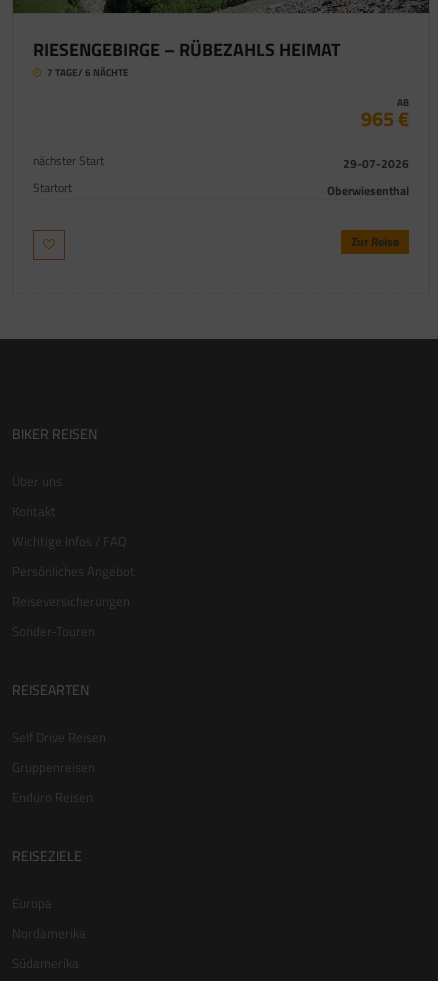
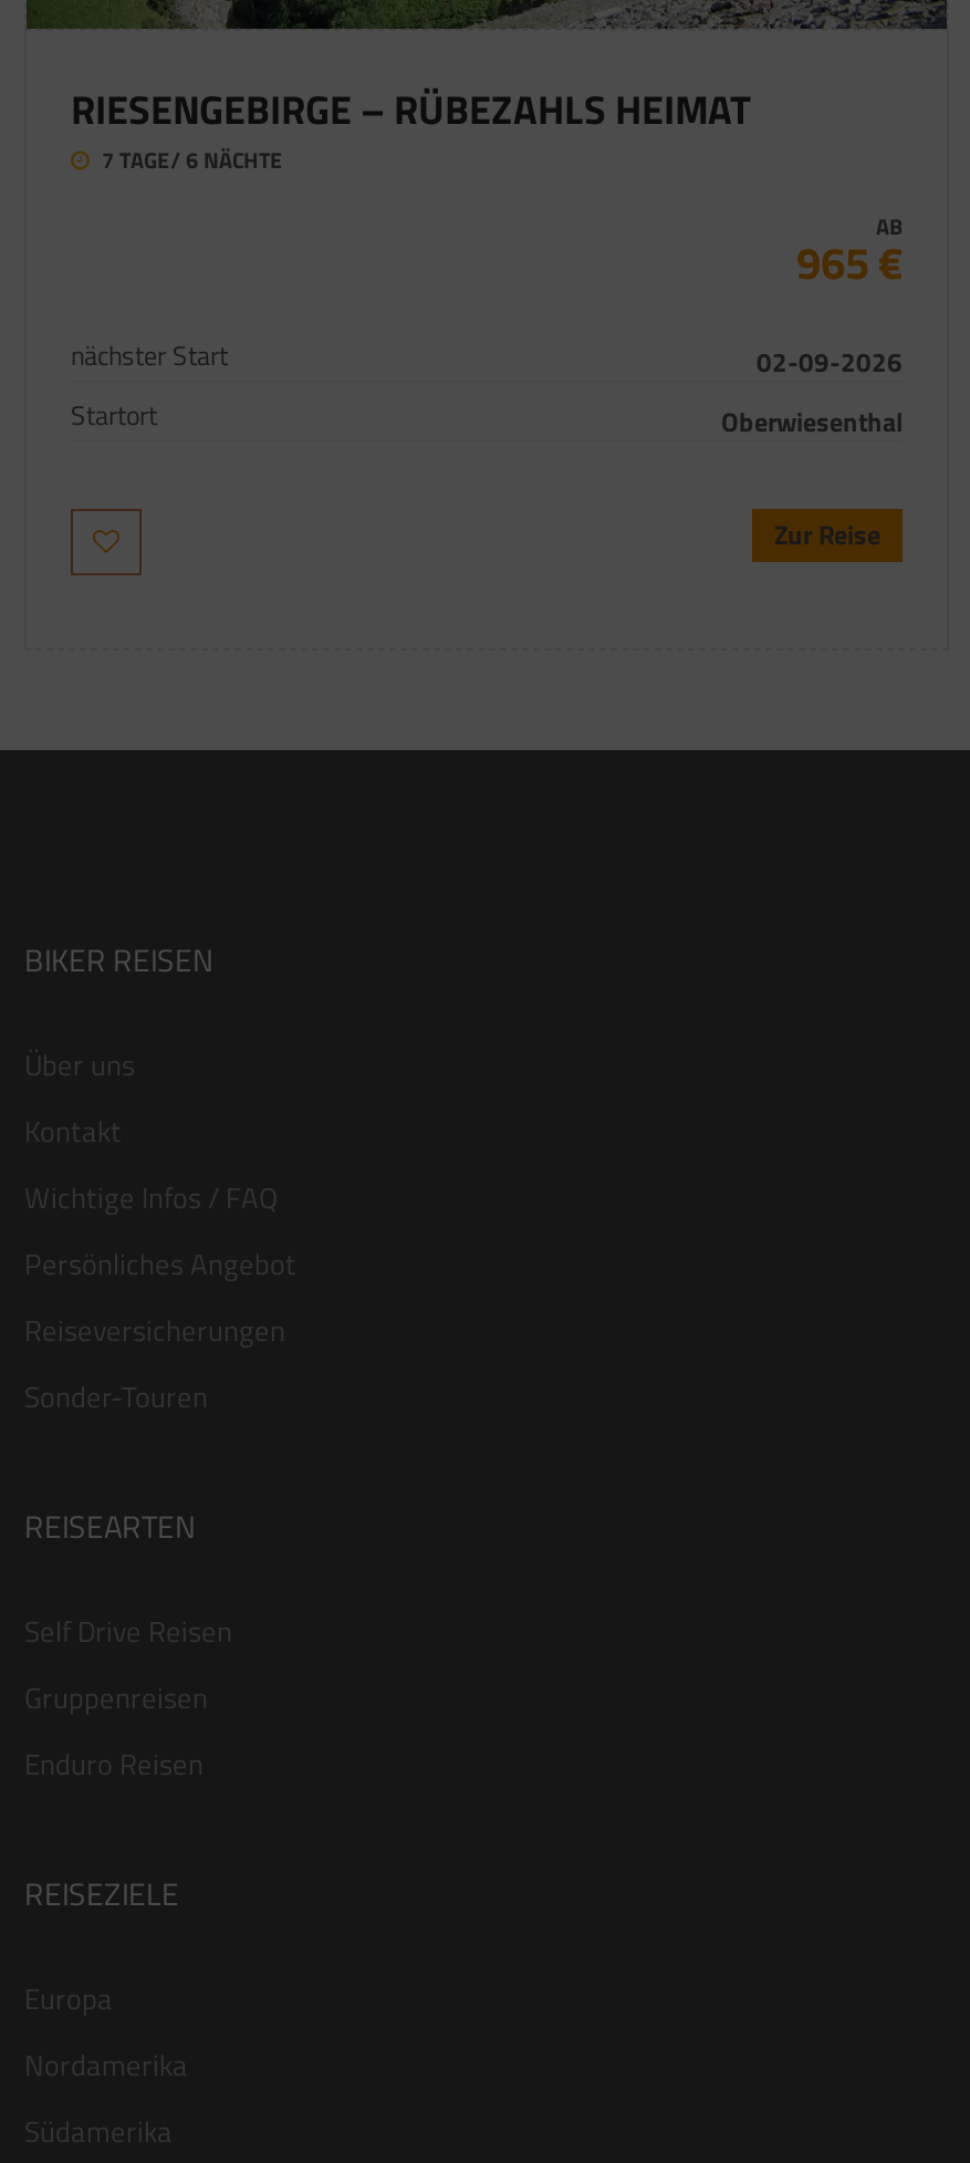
[343,154,409,173] 29-07-2026 -> [757,341,903,383] 02-09-2026

